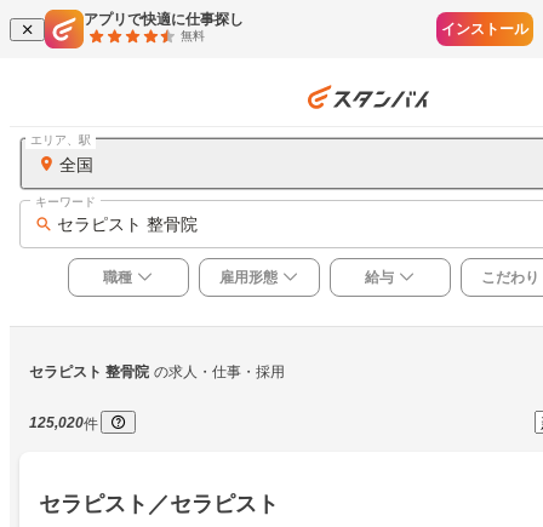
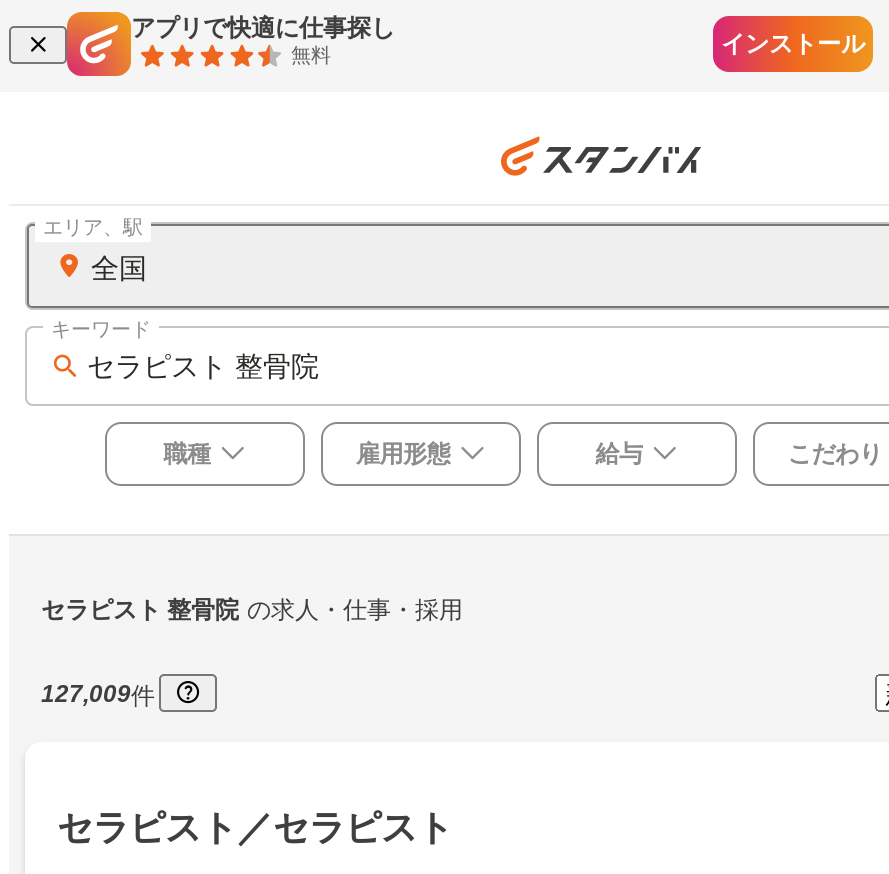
[29,414,98,433] 125,020件 -> [41,680,155,711] 127,009件

